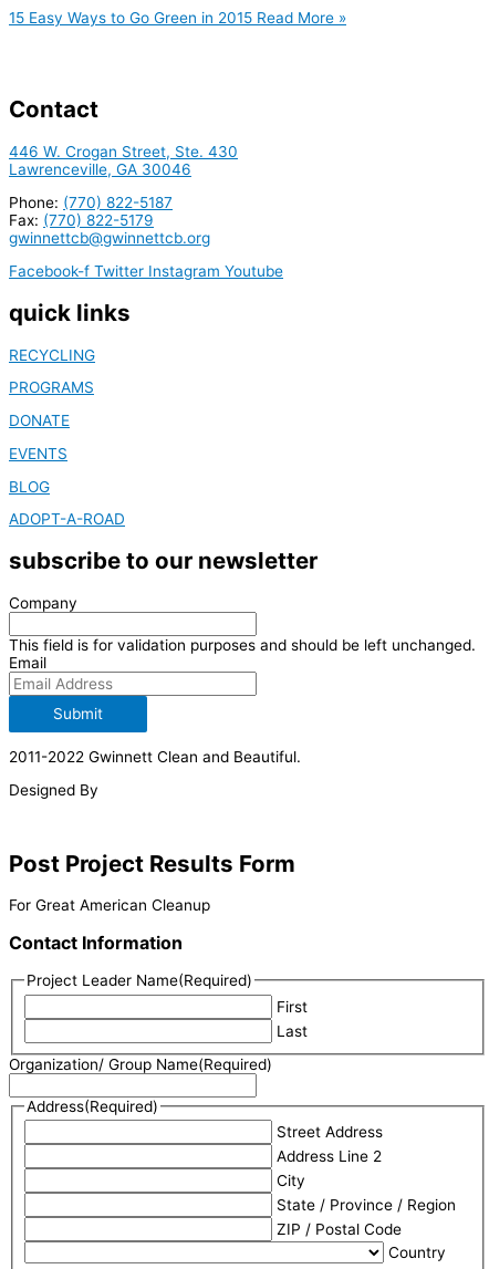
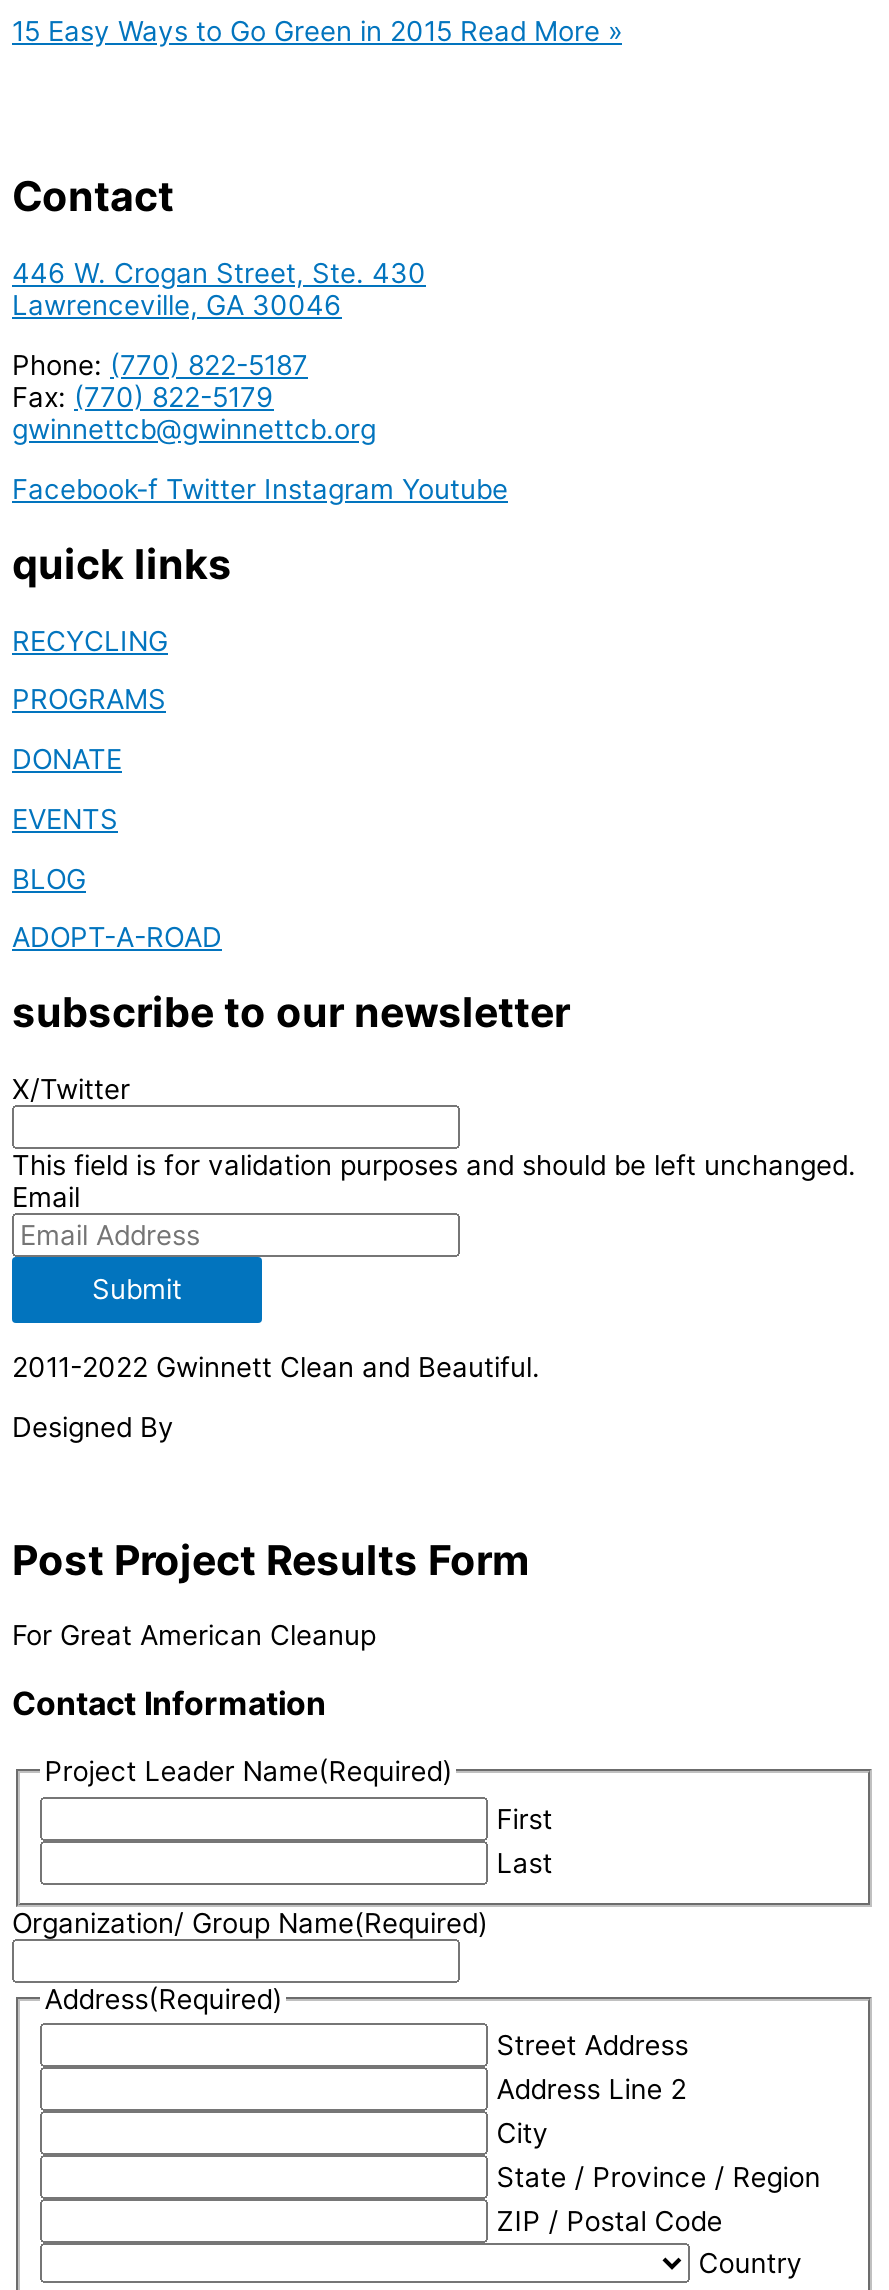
[9,594,77,612] Company -> [12,1073,130,1105] X/Twitter

